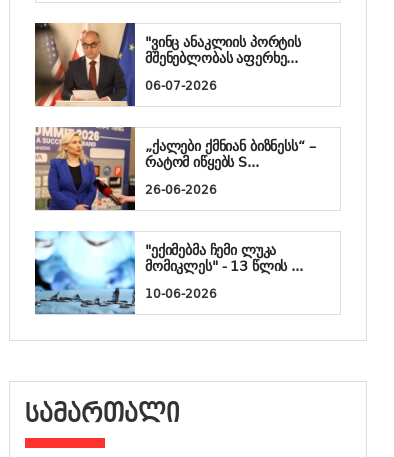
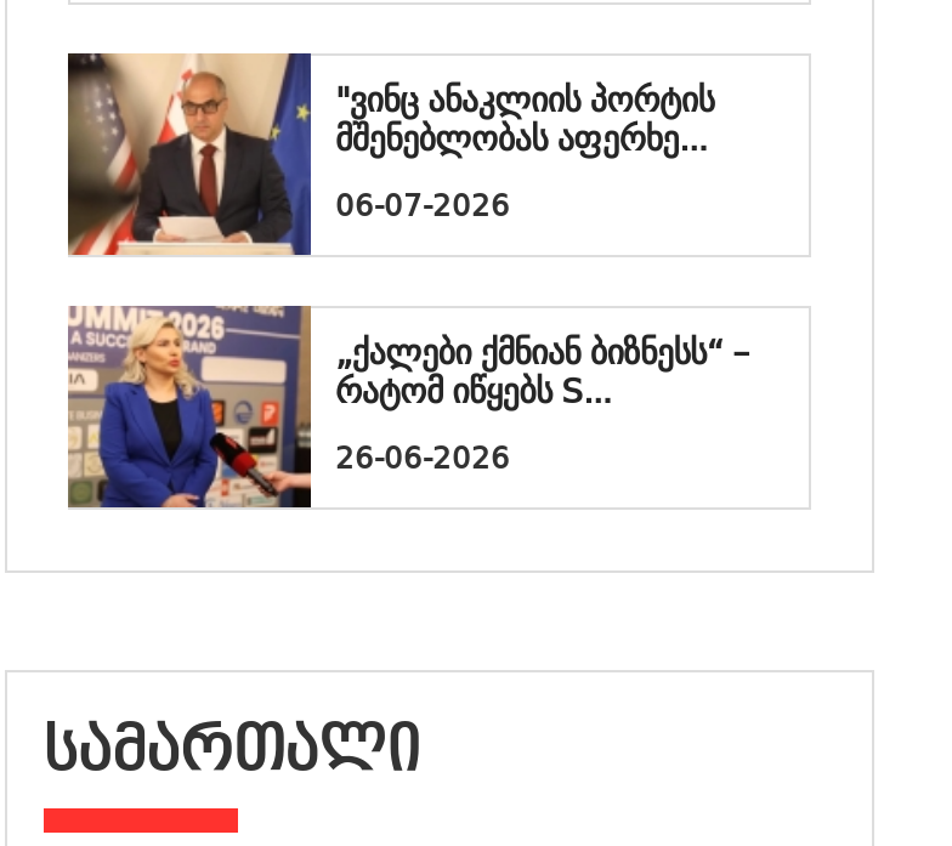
[34,231,303,315] [image] | "ექიმებმა ჩემი ლუკა | მომიკლეს" - 13 წლის ... | 10-06-2026 -> none

